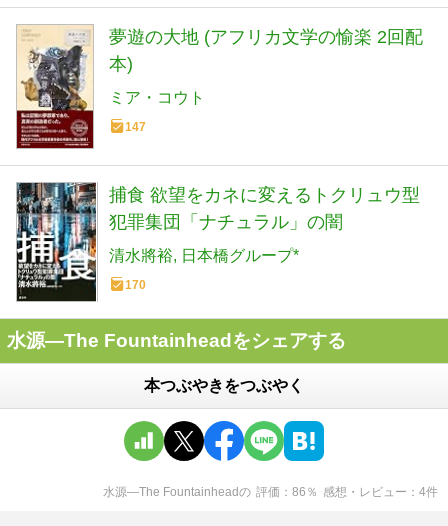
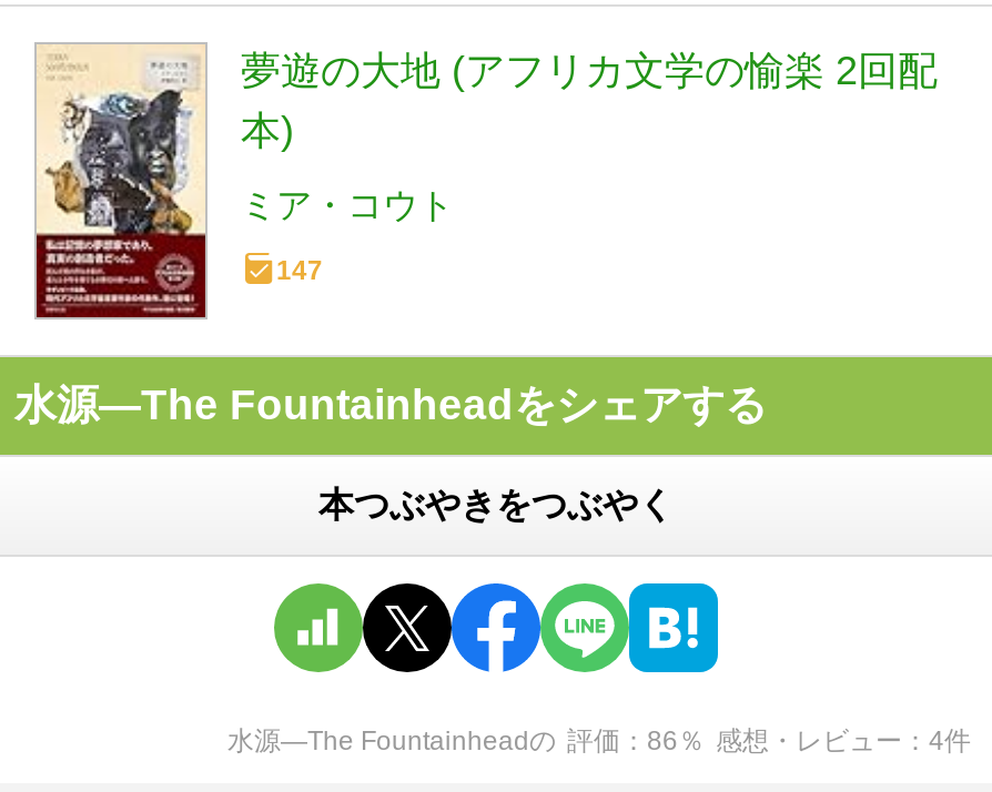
[16,179,420,302] [image] | 捕食 欲望をカネに変えるトクリュウ型 | 犯罪集団「ナチュラル」の闇 | 清水將裕 日本橋グループ* | 170 -> none

